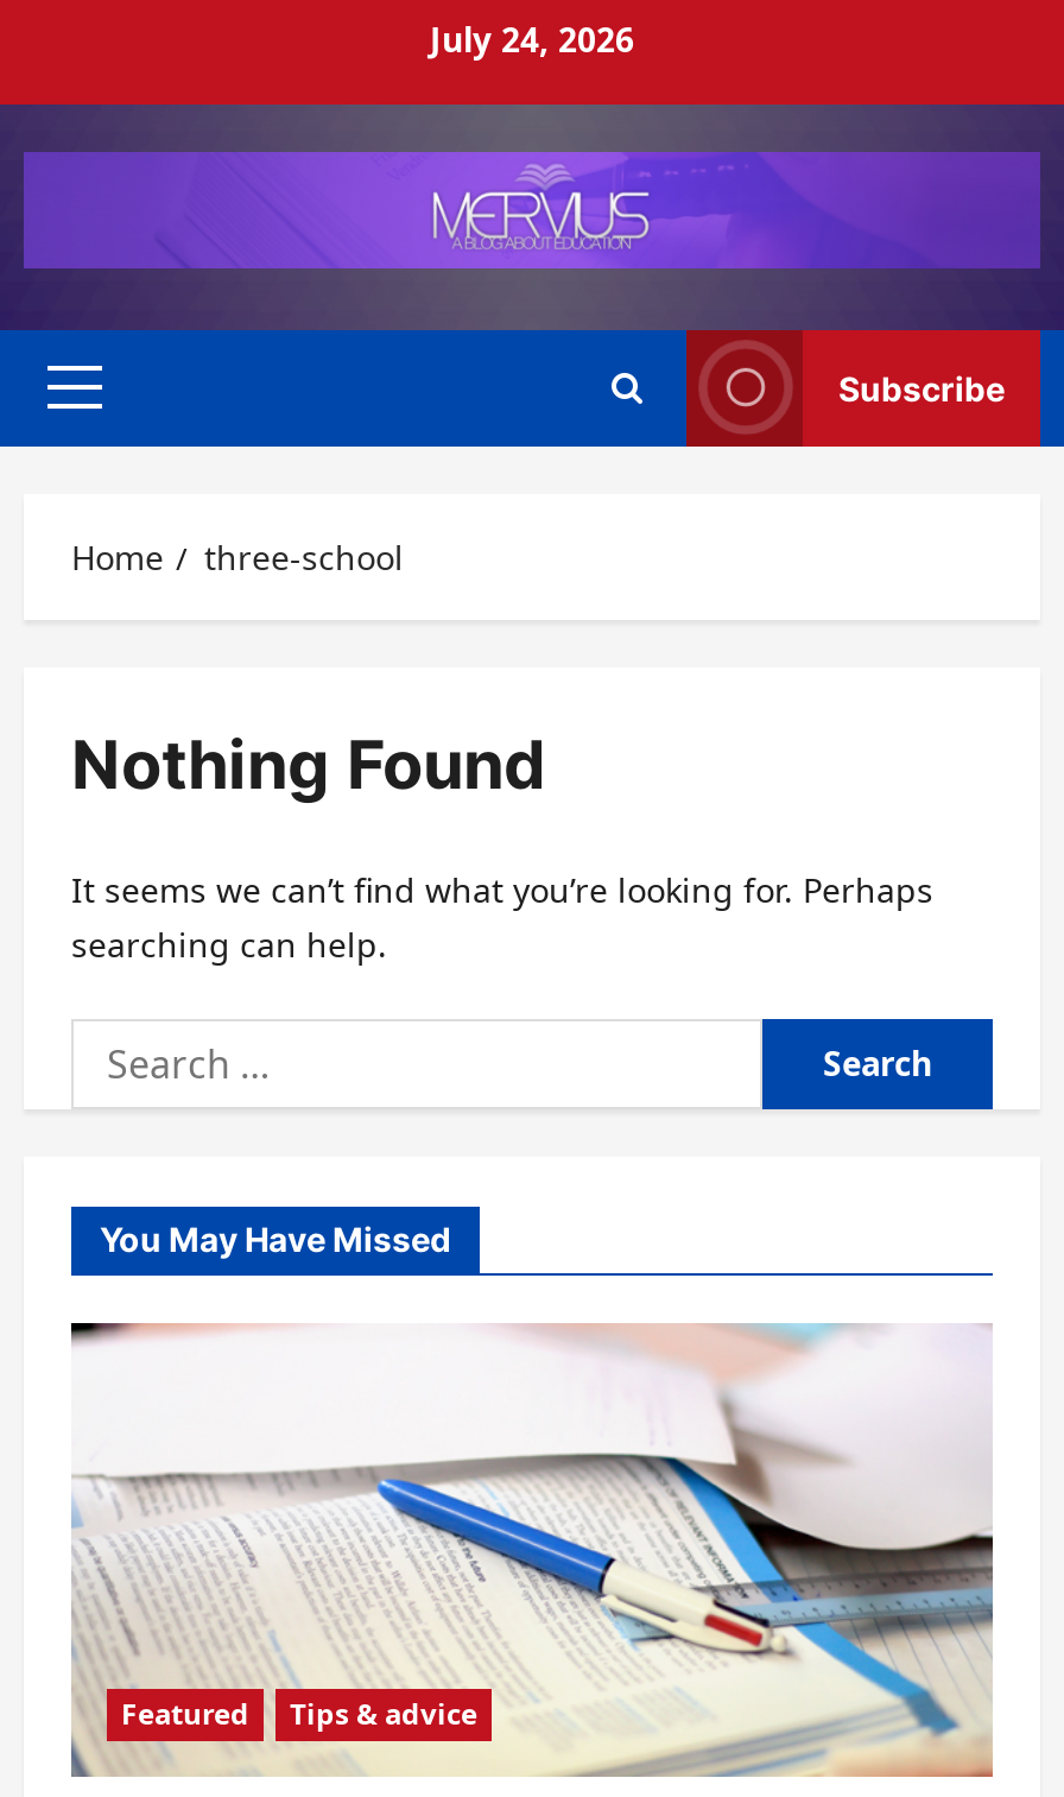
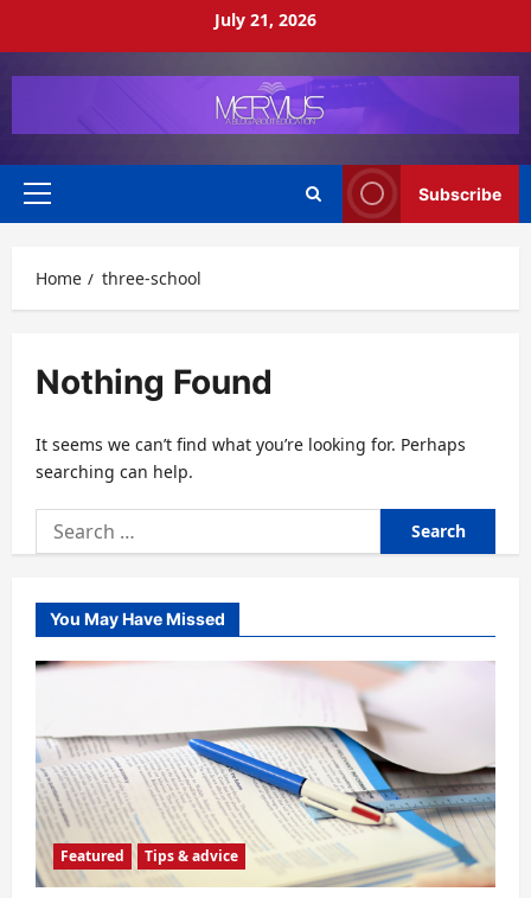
[430,17,634,62] July 24, 2026 -> [215,8,316,31] July 21, 2026

